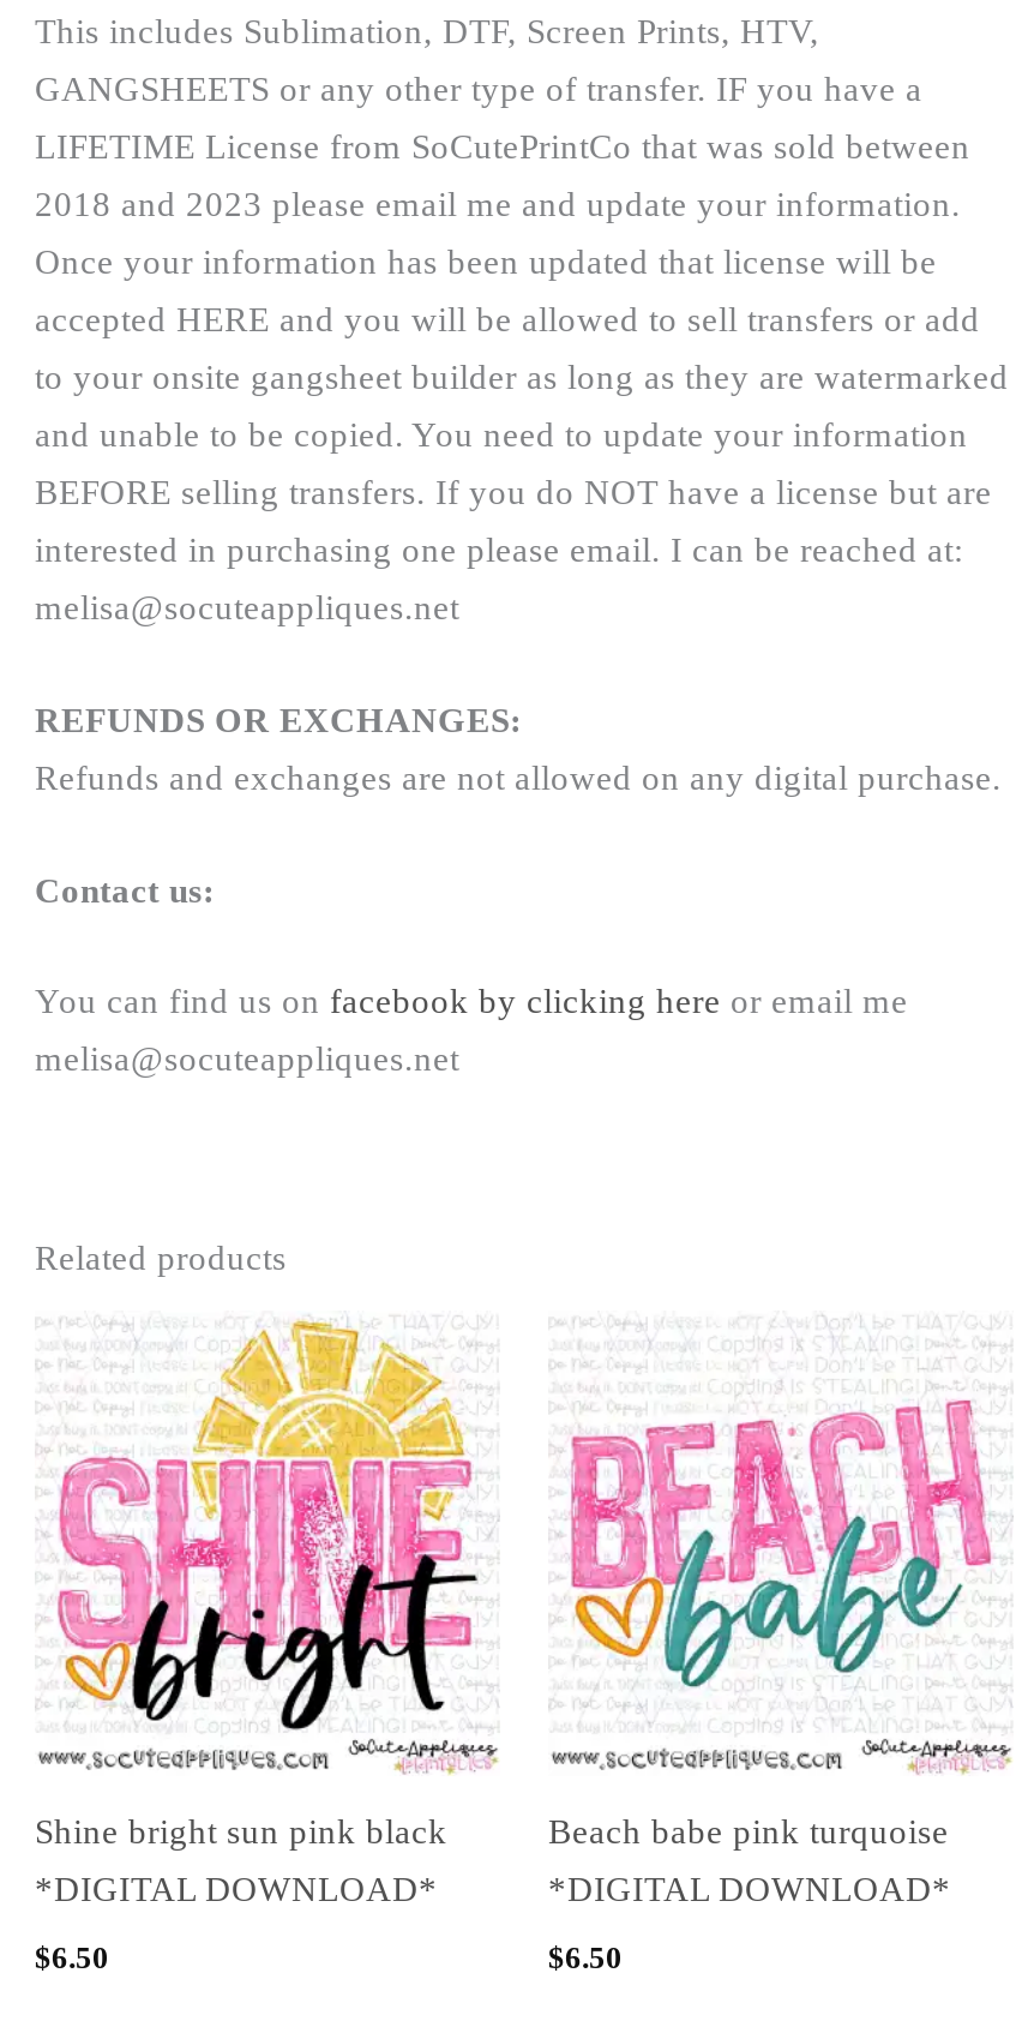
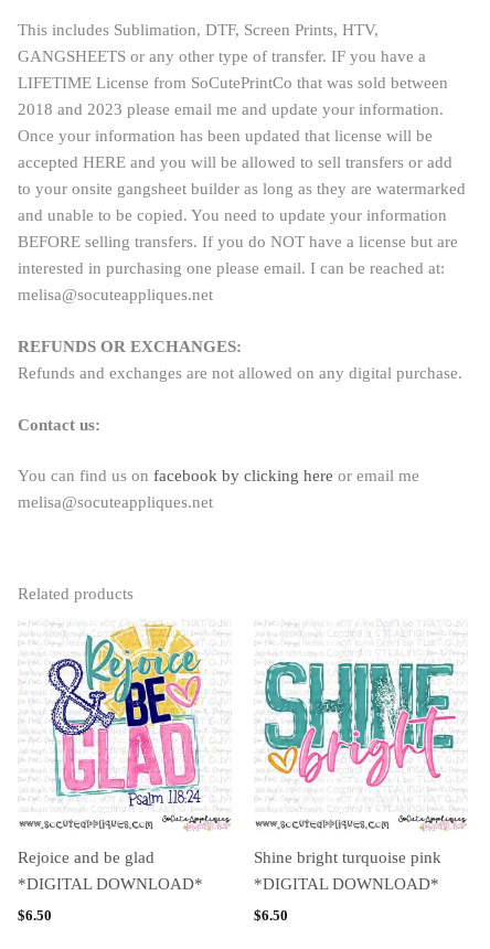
[35,1318,479,1852] [image] | Shine bright sun pink black -> [18,622,221,867] [image] | Rejoice and be glad
[570,1397,992,1690] [image] -> [263,659,457,791] [image]
[548,1813,949,1852] Beach babe pink turquoise -> [254,849,441,867] Shine bright turquoise pink

